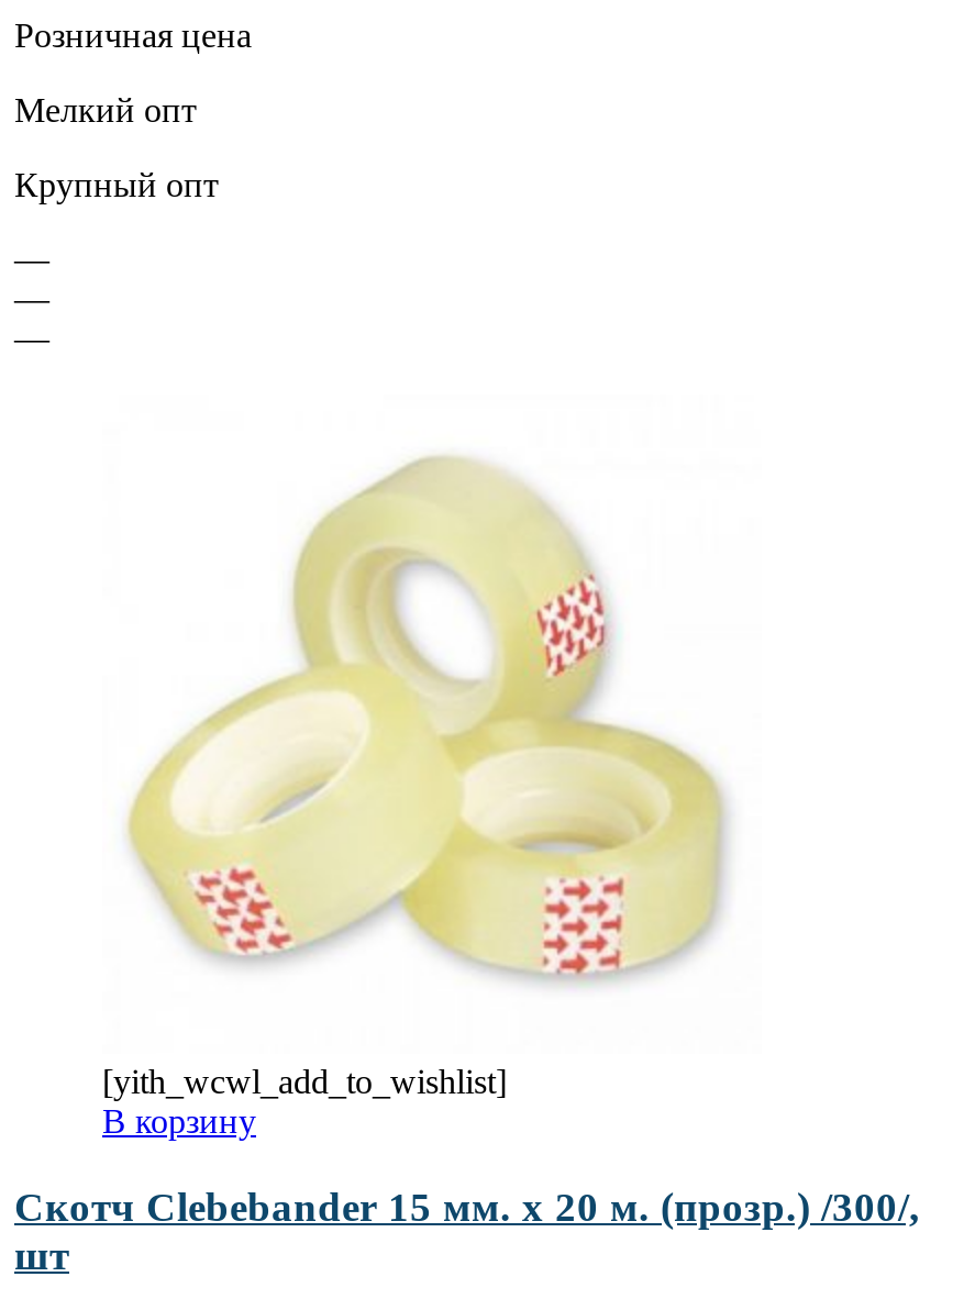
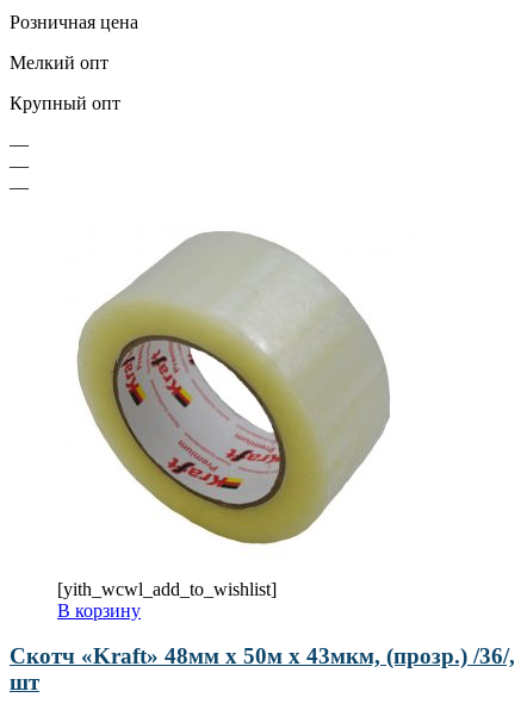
[122,422,733,1000] [image] -> [70,230,397,546] [image]
[14,1183,920,1230] Скотч Clebebander 15 мм. х 20 м. (прозр.) /300/, -> [10,644,515,669] Скотч «Kraft» 48мм х 50м х 43мкм, (прозр.) /36/,

